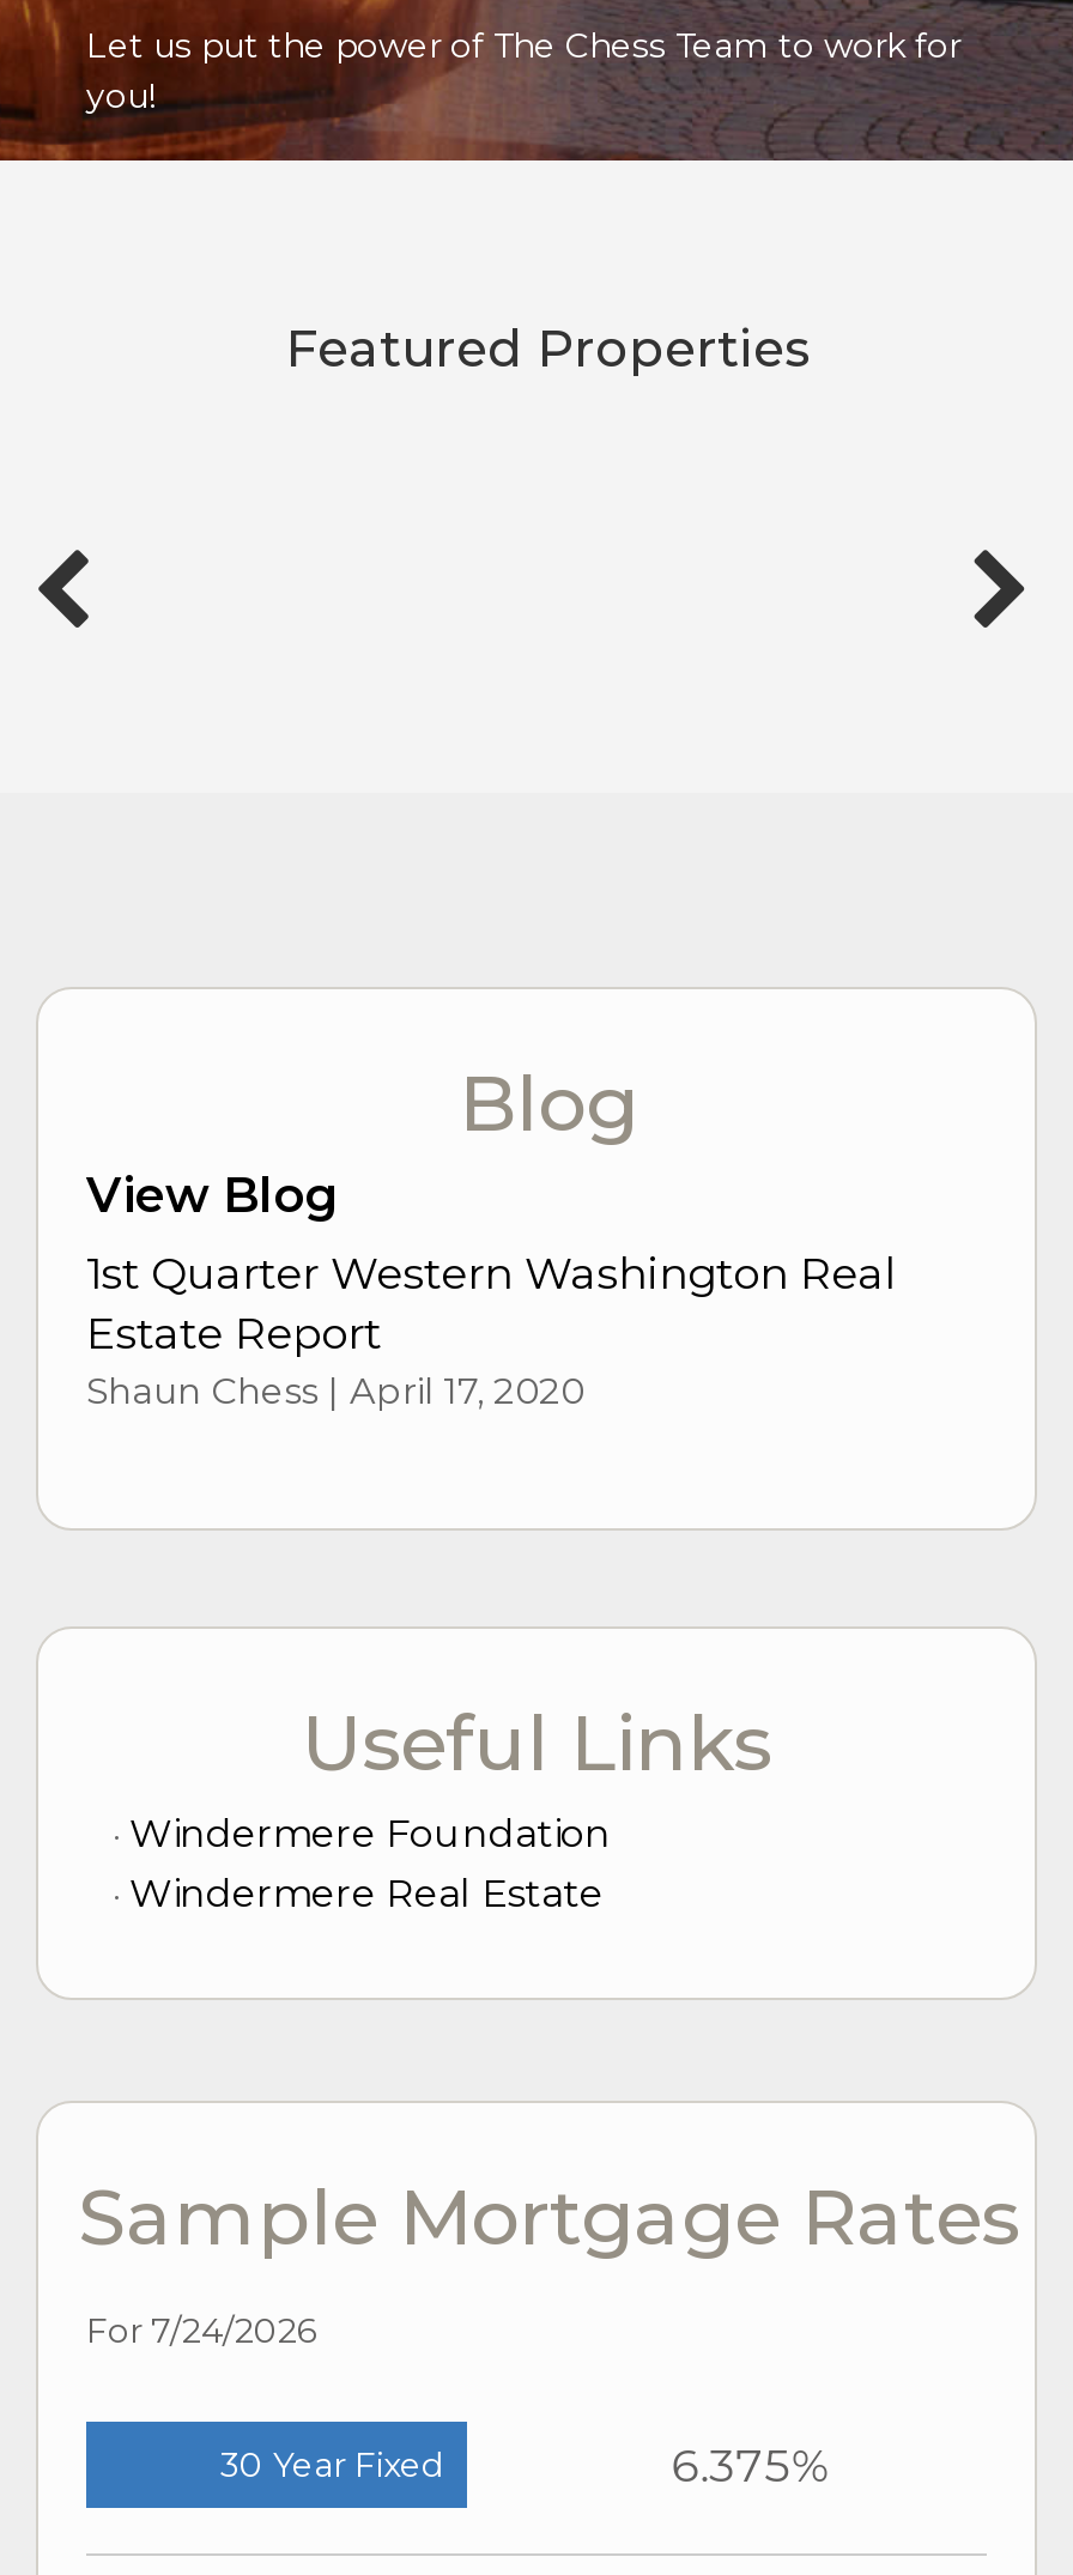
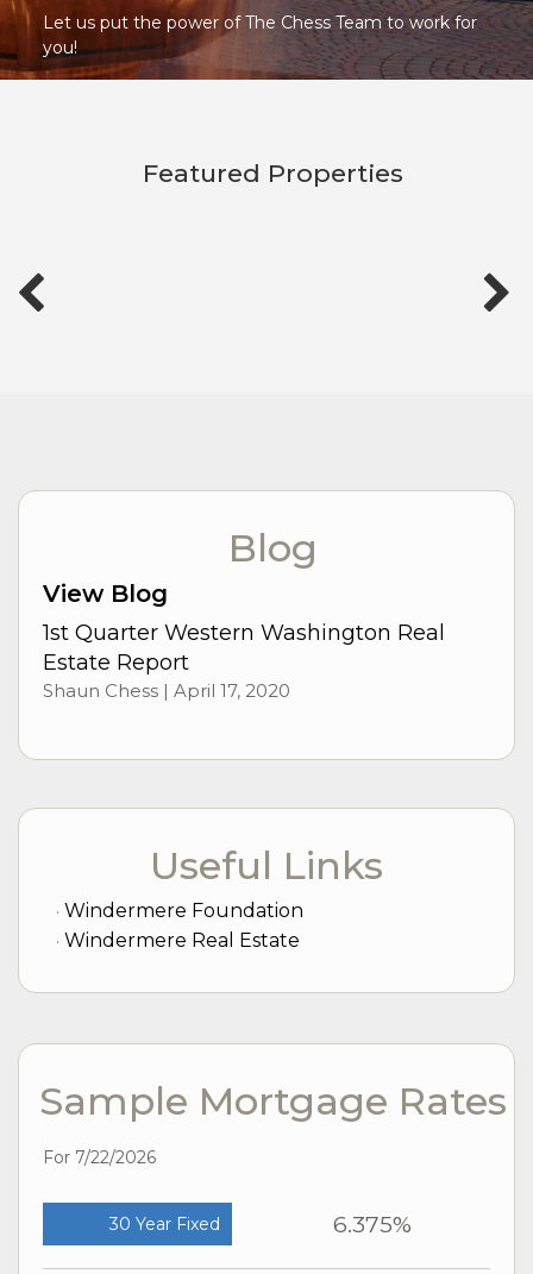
[86,2309,316,2352] For 7/24/2026 -> [43,1147,156,1168] For 7/22/2026

